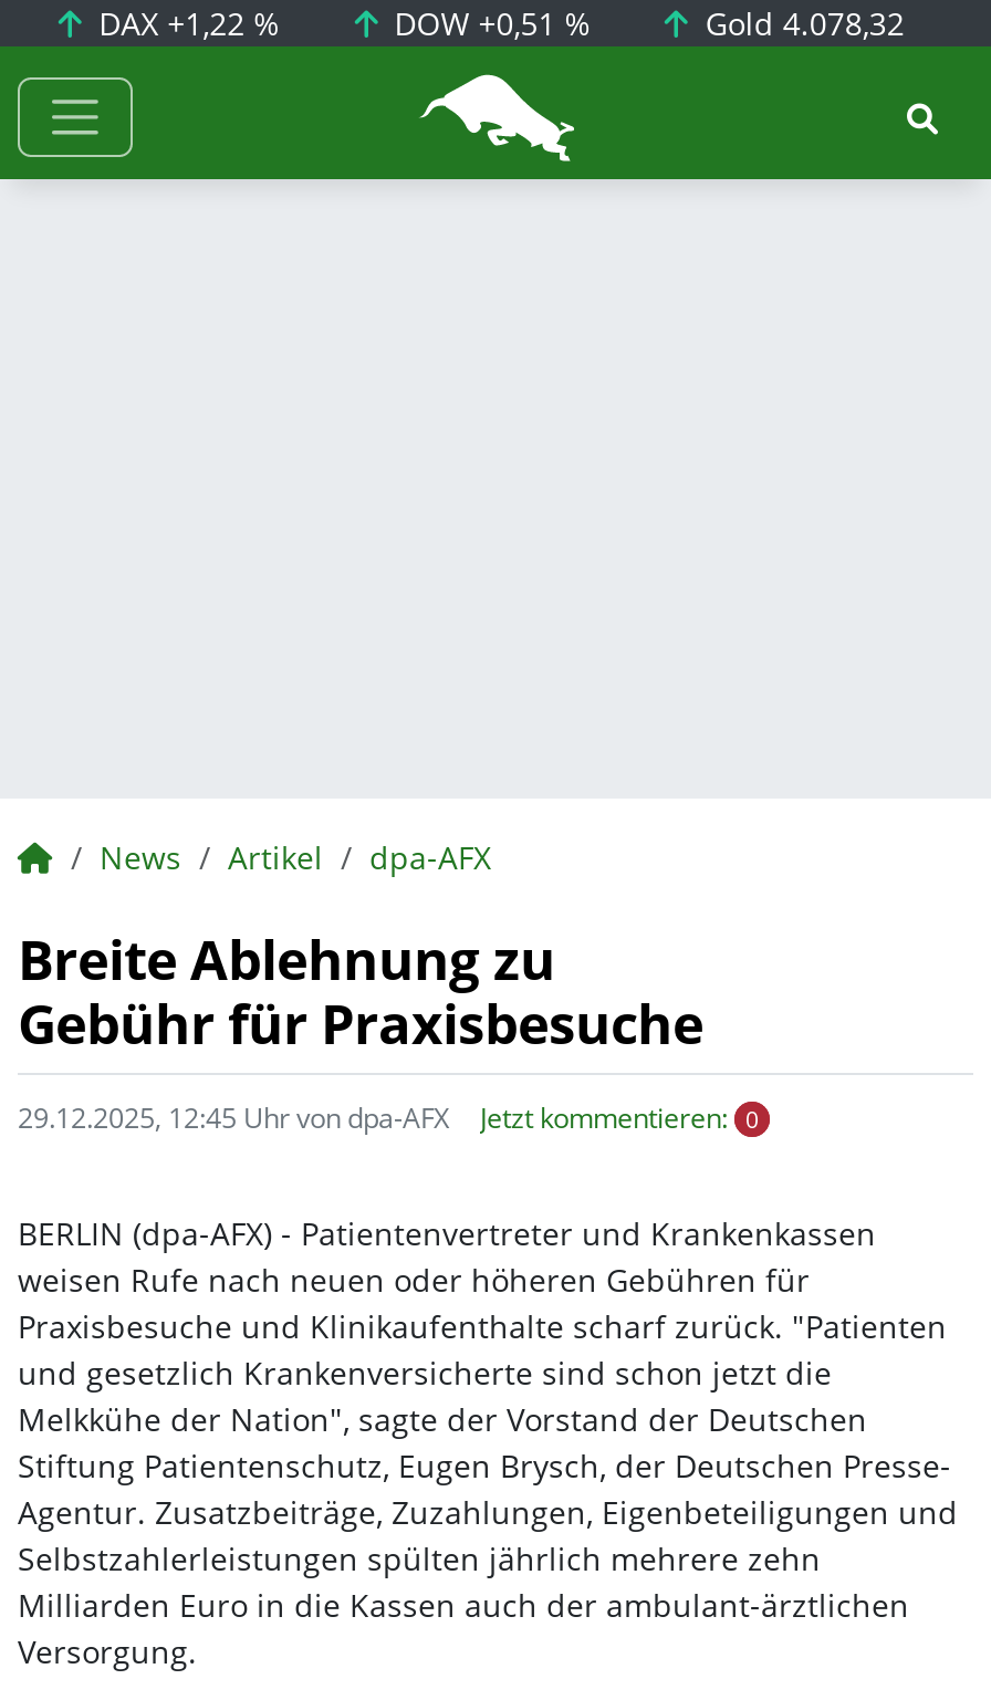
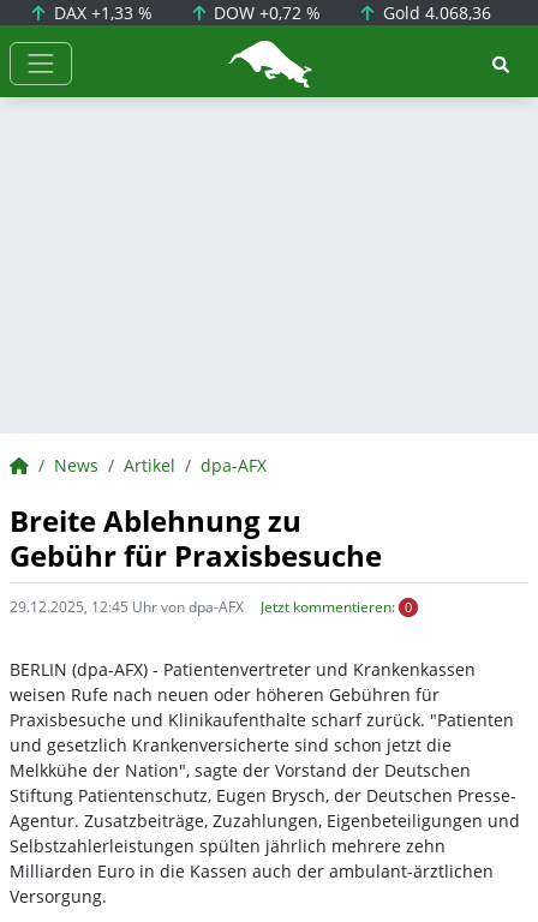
[90,2,280,44] DAX +1,22 % -> [49,1,152,24] DAX +1,33 %
[385,2,591,44] DOW +0,51 % -> [209,1,321,24] DOW +0,72 %
[697,2,905,44] Gold 4.078,32 -> [378,1,491,24] Gold 4.068,36

